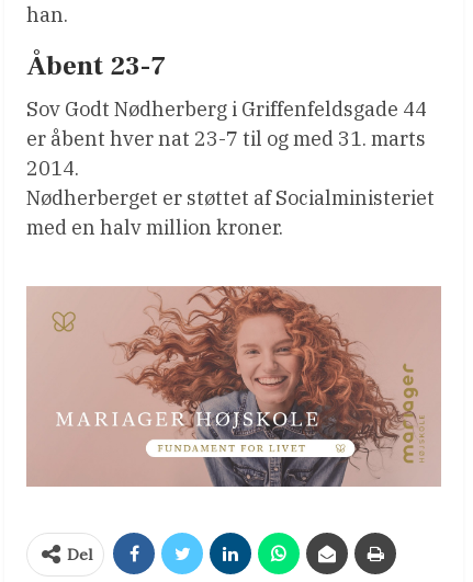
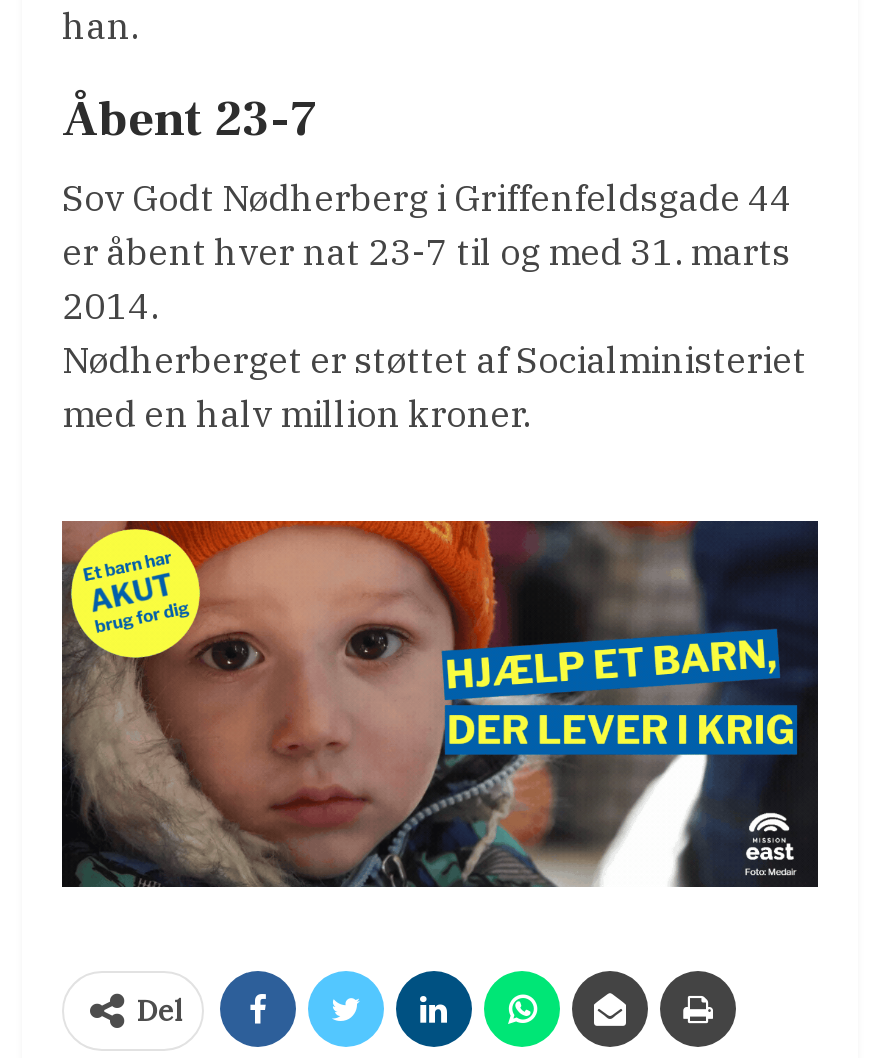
[26,285,441,488] [image] -> [60,520,820,888] [image]

